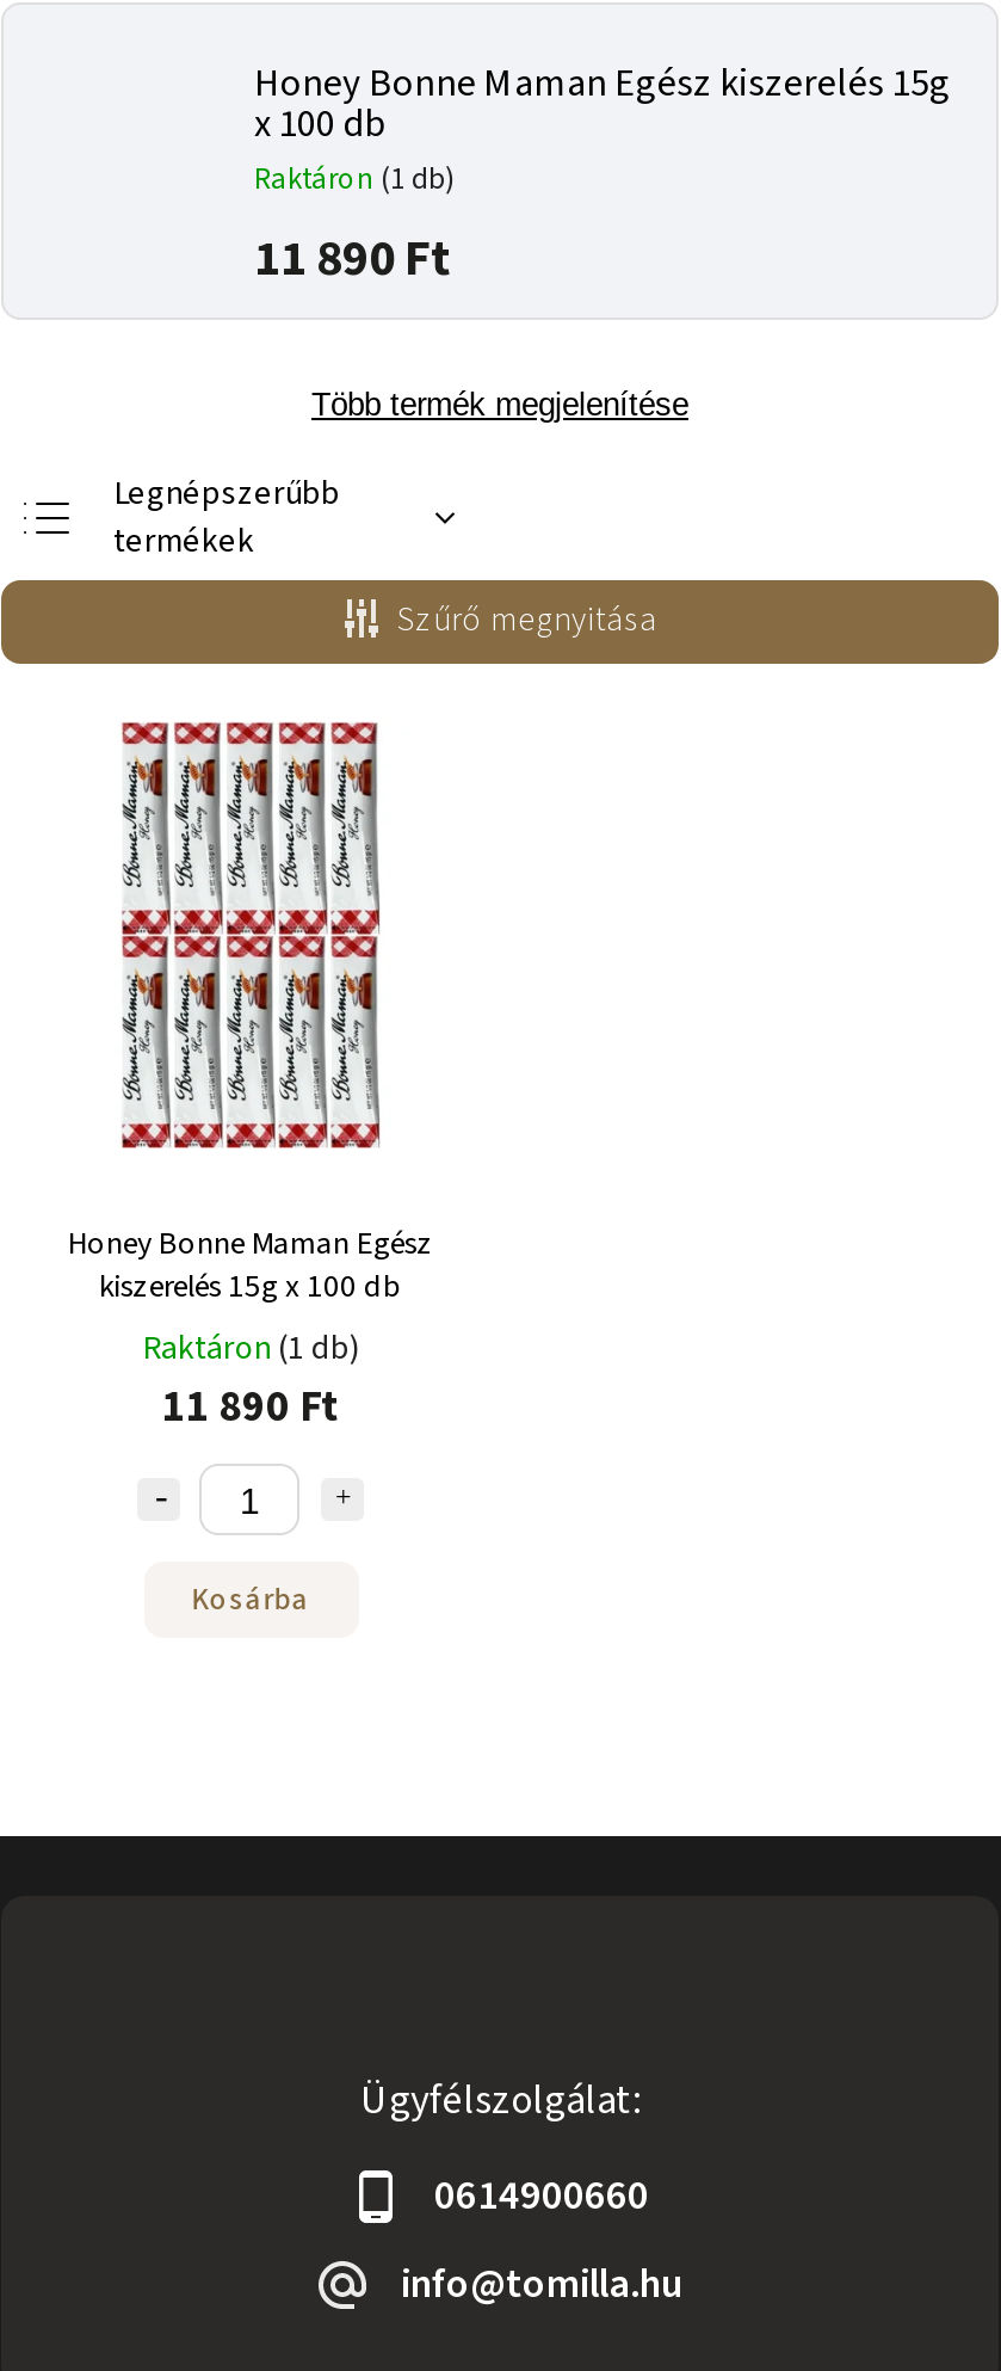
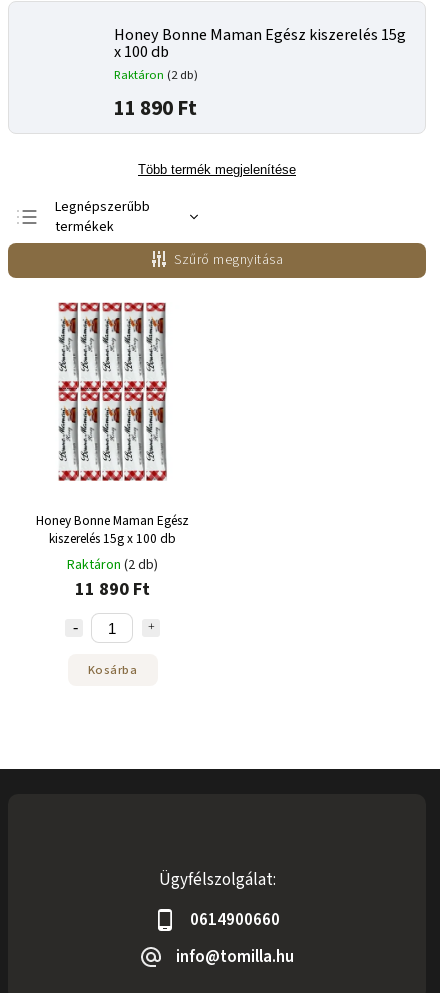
[254,158,455,201] Raktáron (1 db) -> [114,66,198,84] Raktáron (2 db)
[142,1325,359,1373] Raktáron (1 db) -> [67,555,158,575] Raktáron (2 db)

